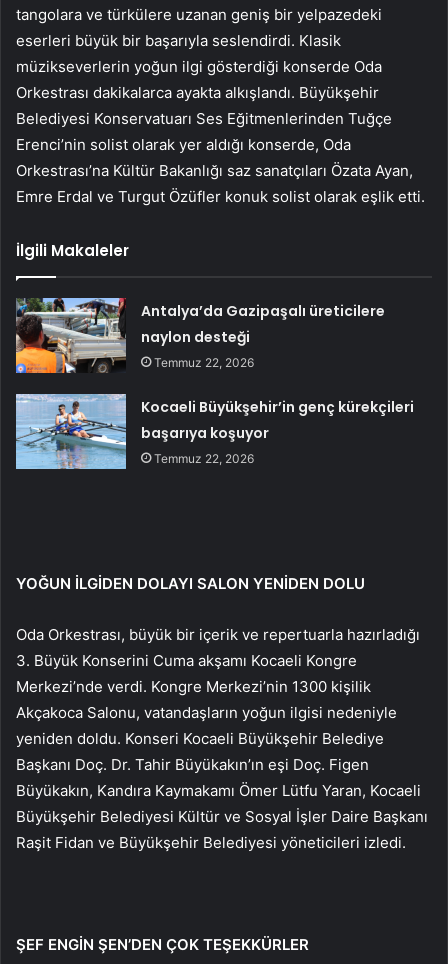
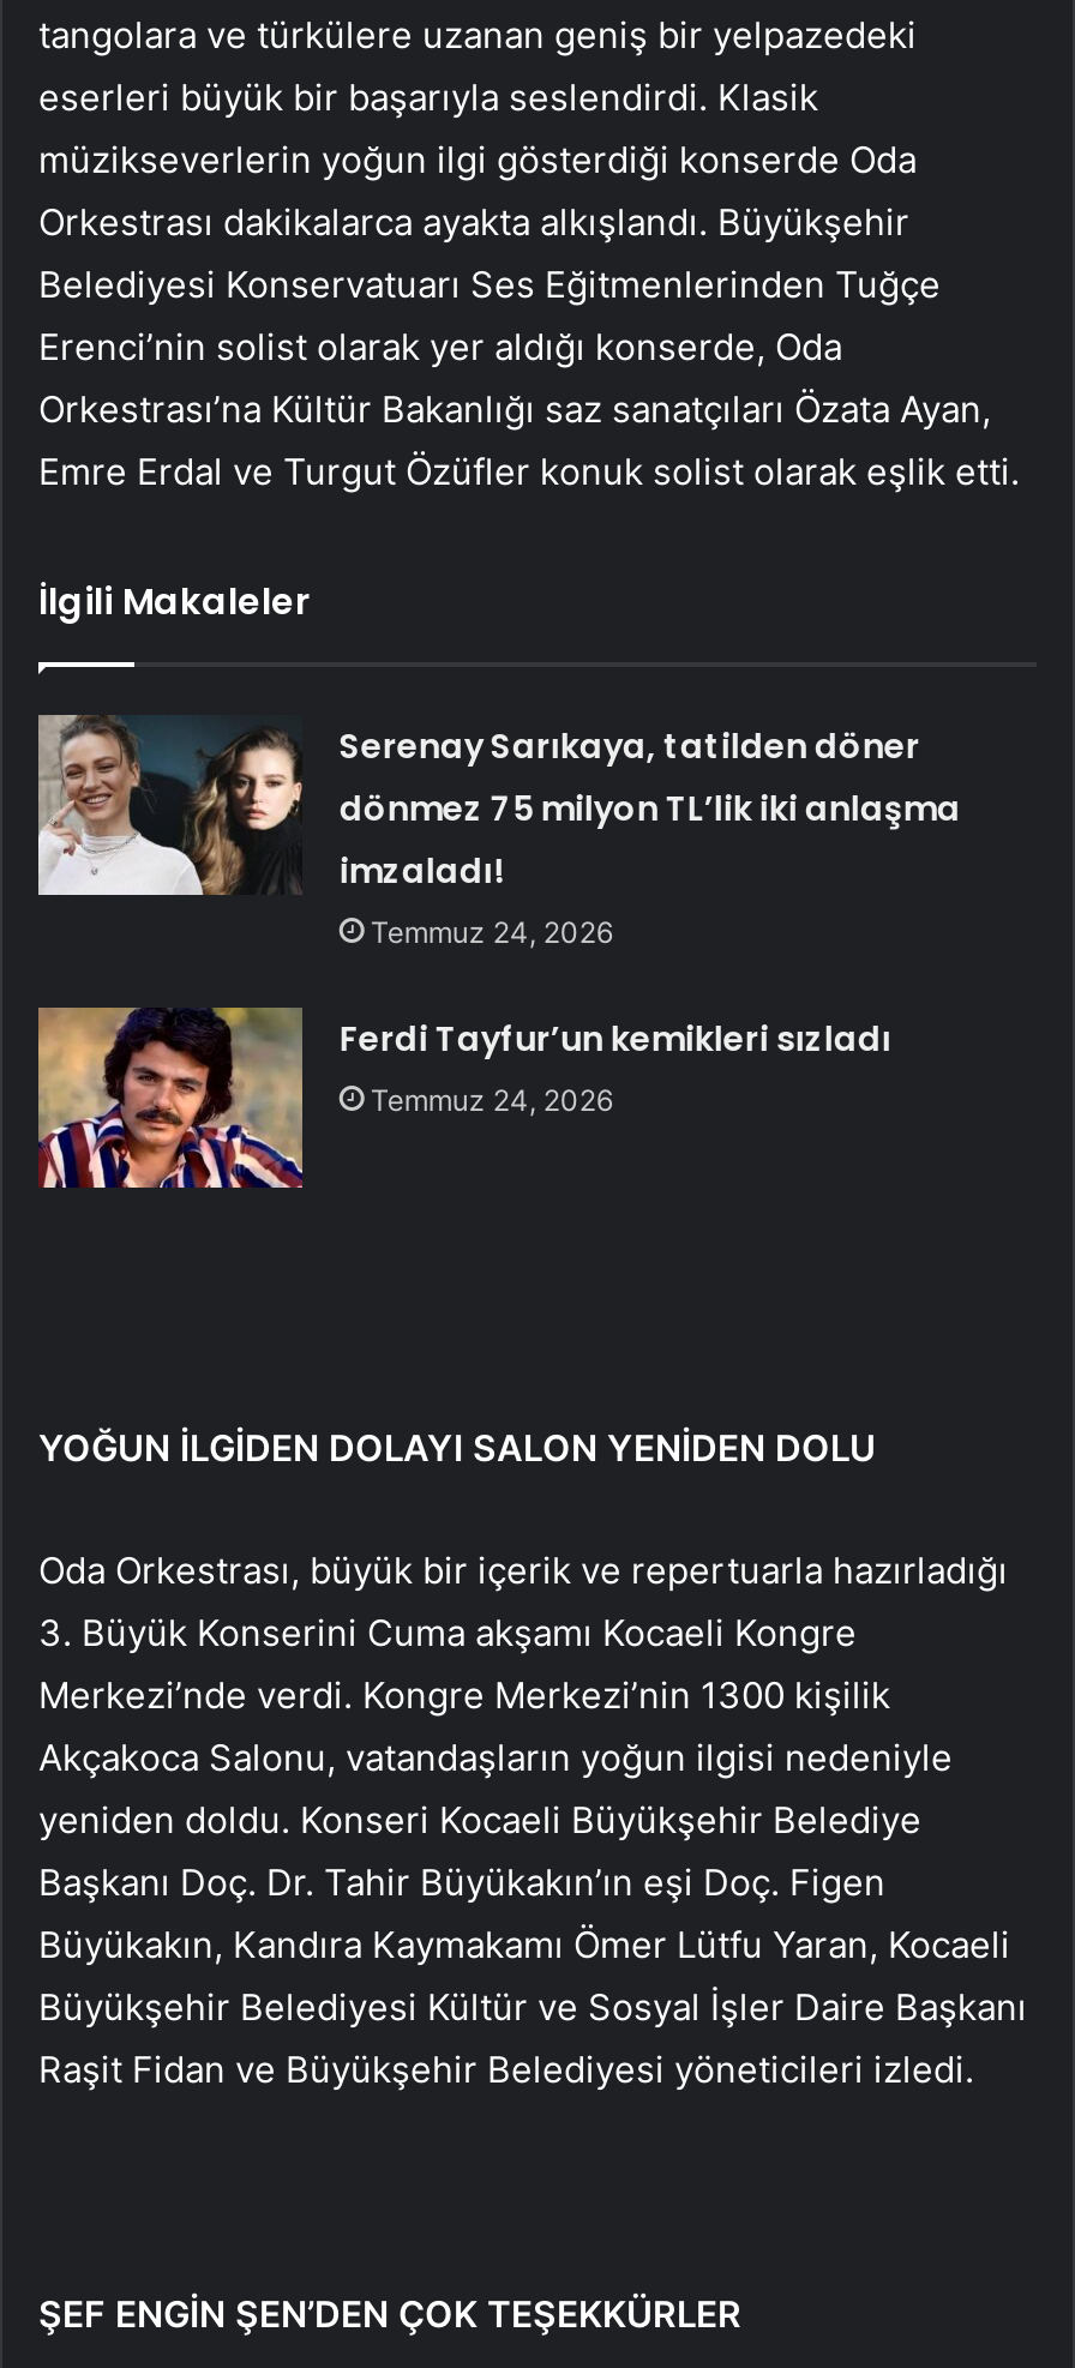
[15,297,385,374] [image] | Antalya’da Gazipaşalı üreticilere | naylon desteği | Temmuz 22, 2026 -> [36,713,961,949] [image] | Serenay Sarıkaya, tatilden döner | dönmez 75 milyon TL’lik iki anlaşma | imzaladı! | Temmuz 24, 2026
[15,393,414,475] [image] | Kocaeli Büyükşehir’in genç kürekçileri | başarıya koşuyor | Temmuz 22, 2026 -> [36,993,891,1190] [image] | Ferdi Tayfur’un kemikleri sızladı | Temmuz 24, 2026

